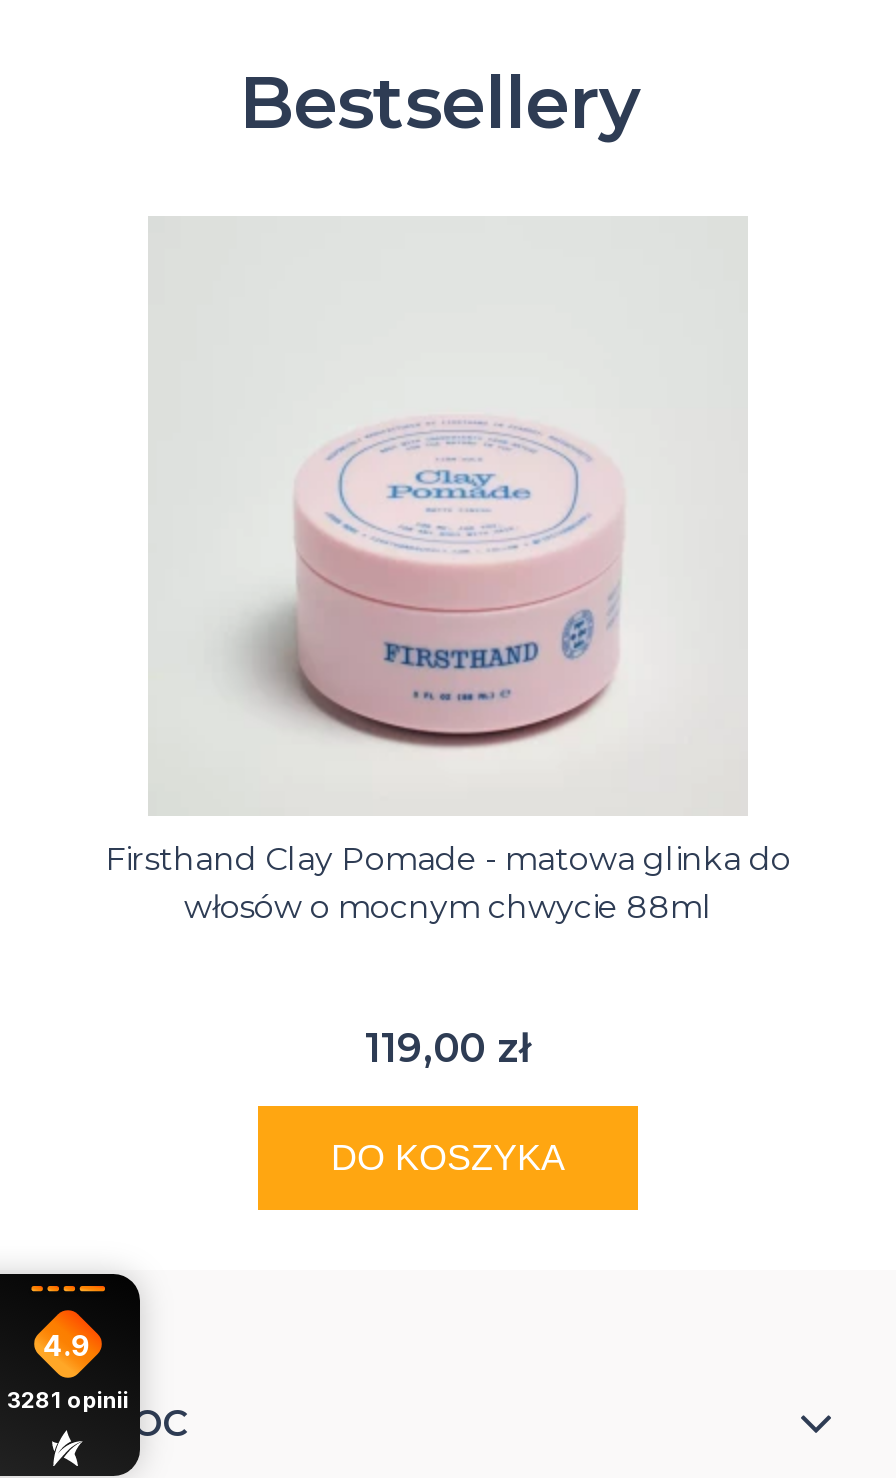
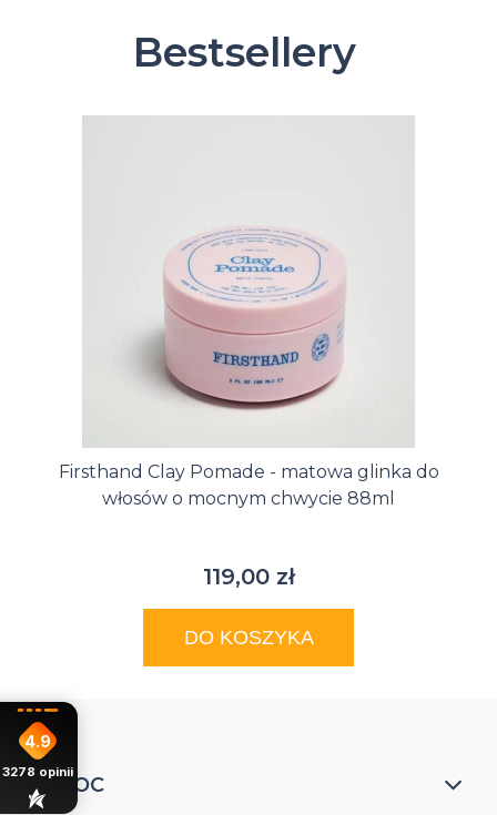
[7,1387,129,1415] 3281 opinii -> [2,764,73,780] 3278 opinii

